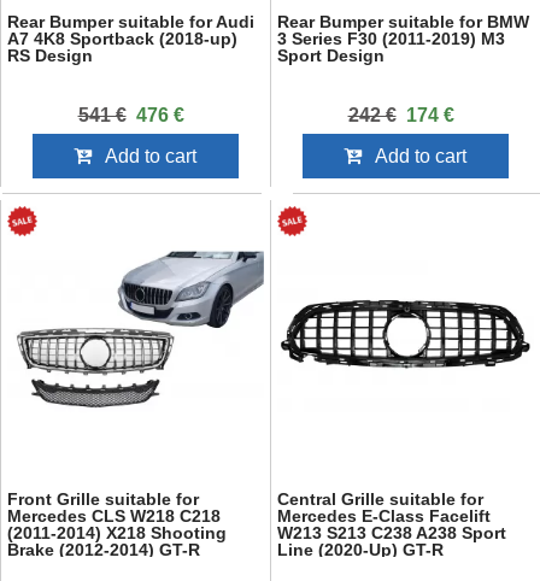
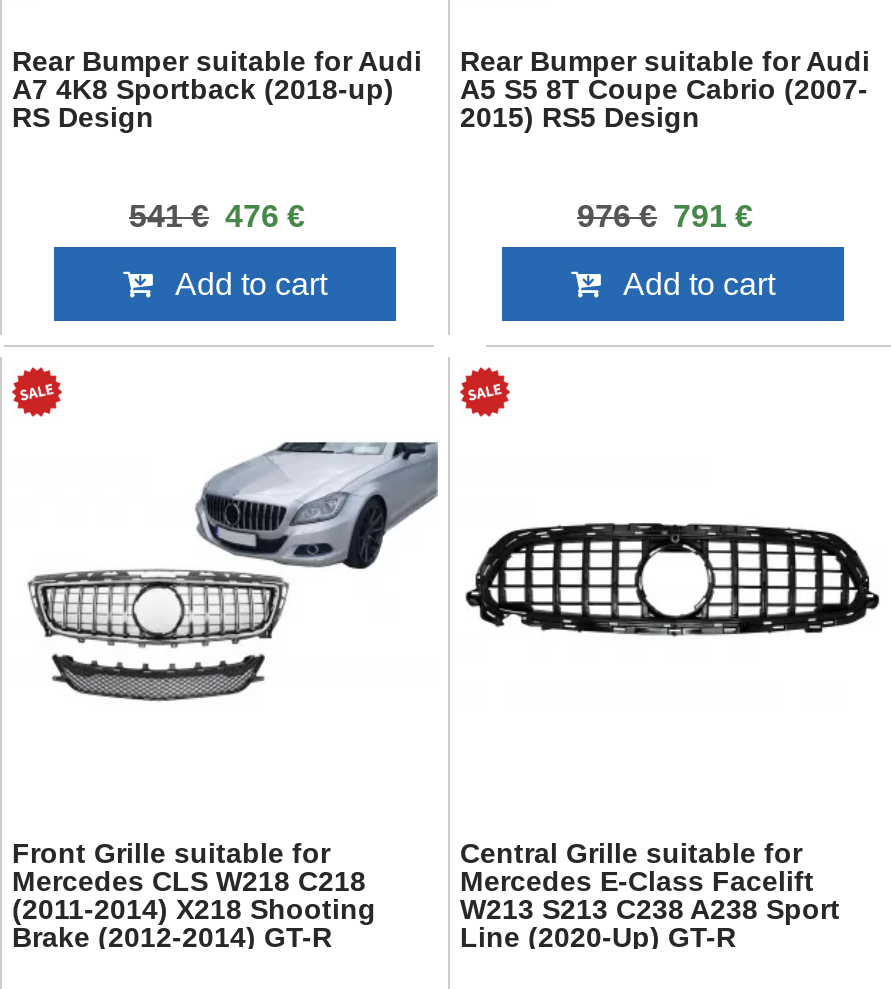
[277,12,529,65] Rear Bumper suitable for BMW | 3 Series F30 (2011-2019) M3 | Sport Design -> [460,45,870,133] Rear Bumper suitable for Audi | A5 S5 8T Coupe Cabrio (2007- | 2015) RS5 Design
[348,105,454,125] 242 € 174 € -> [577,199,753,233] 976 € 791 €

